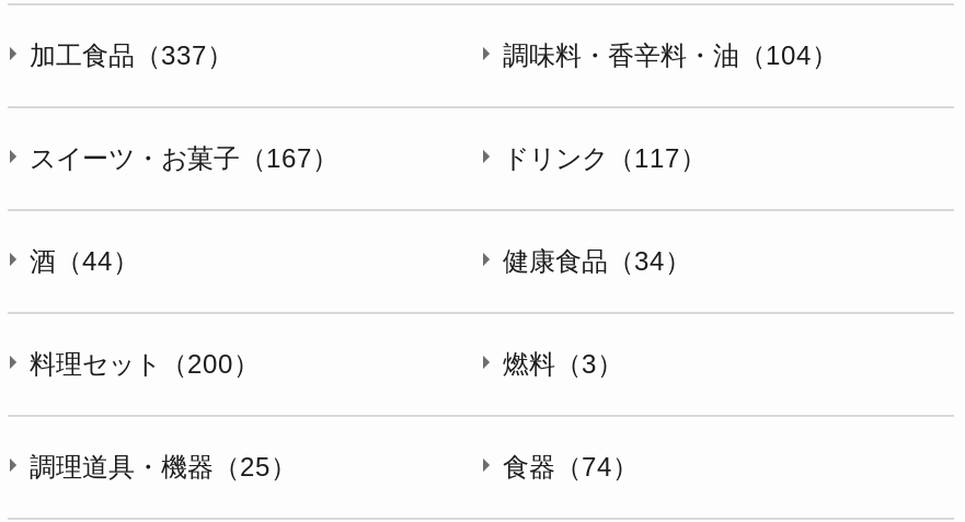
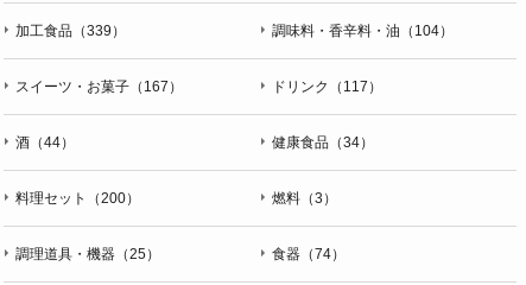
[30,40,233,71] 加工食品（337） -> [15,22,126,39] 加工食品（339）

